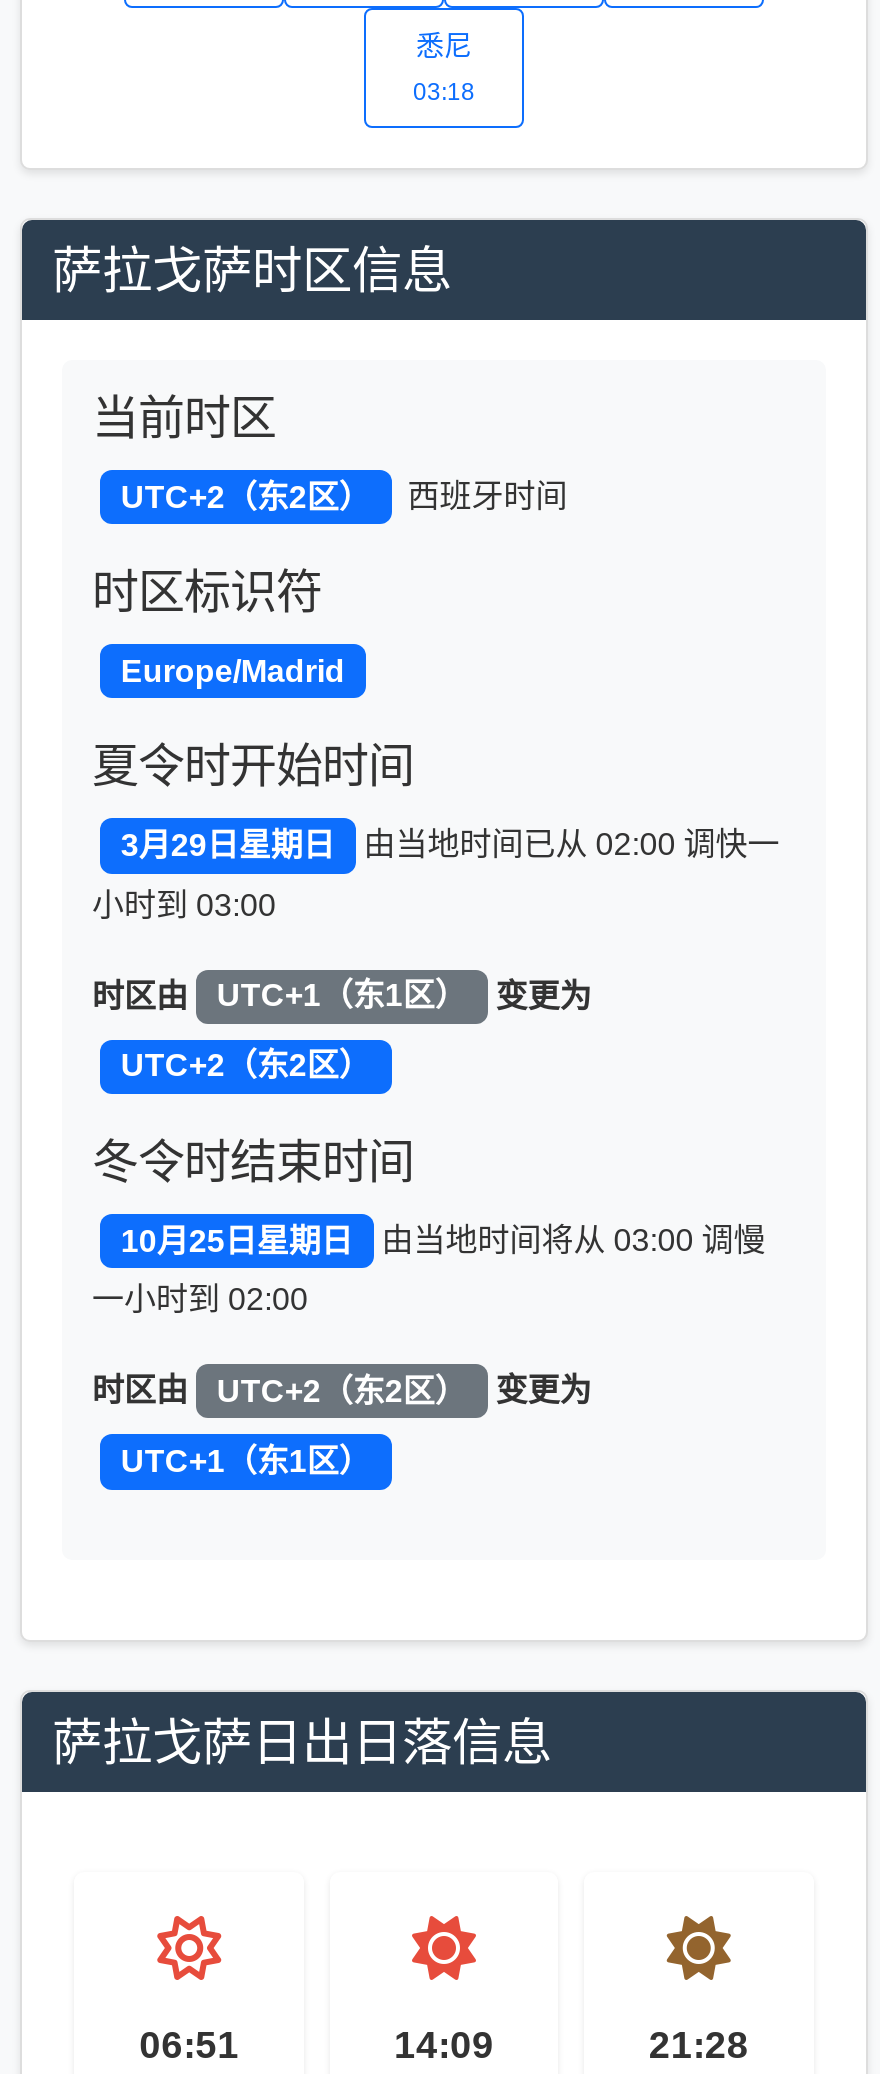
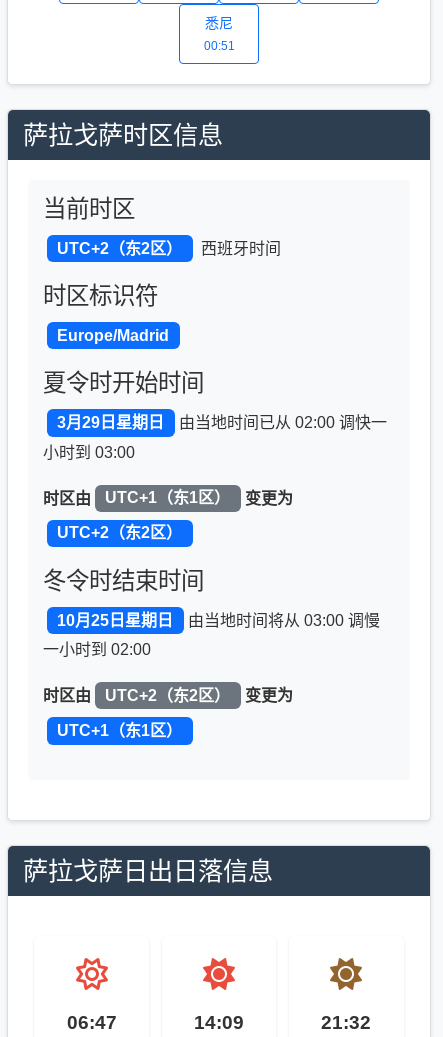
[413,78,475,106] 03:18 -> [203,39,234,53] 00:51
[139,2023,239,2065] 06:51 -> [67,1011,117,1032] 06:47
[649,2023,749,2065] 21:28 -> [321,1011,371,1032] 21:32

